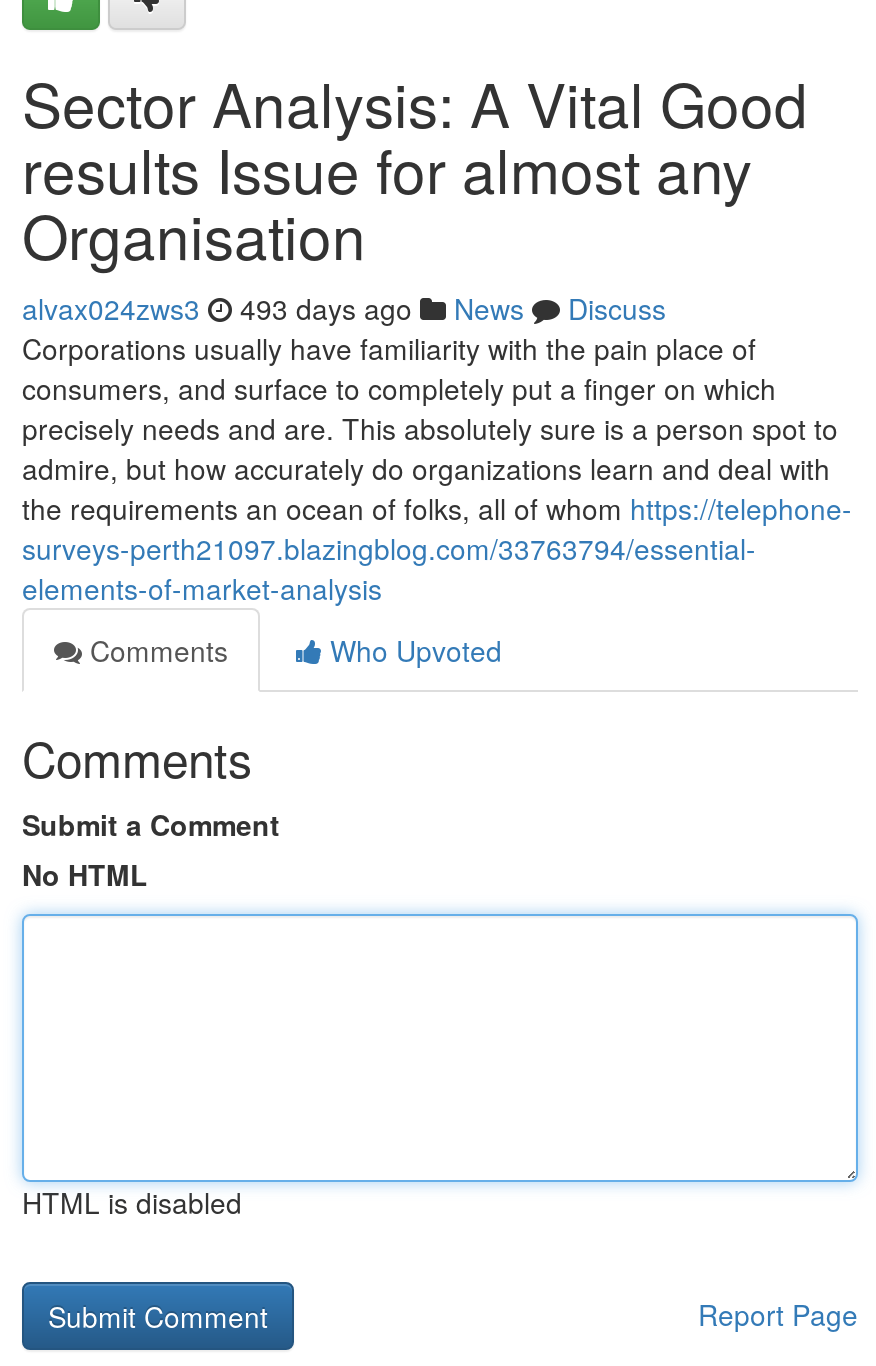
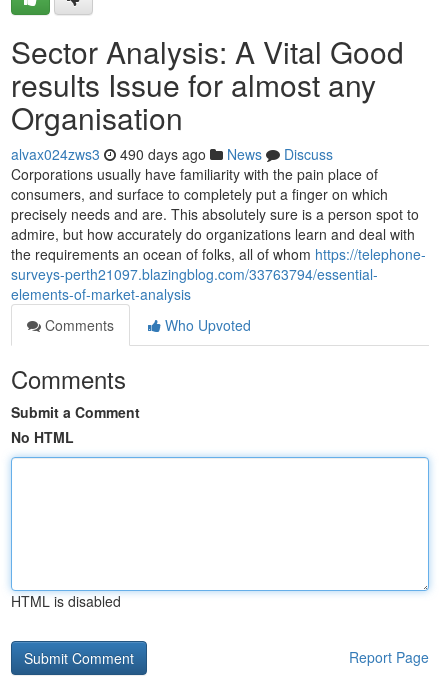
[22,288,666,328] alvax024zws3 493 days ago News Discuss -> [11,144,333,164] alvax024zws3 490 days ago News Discuss

